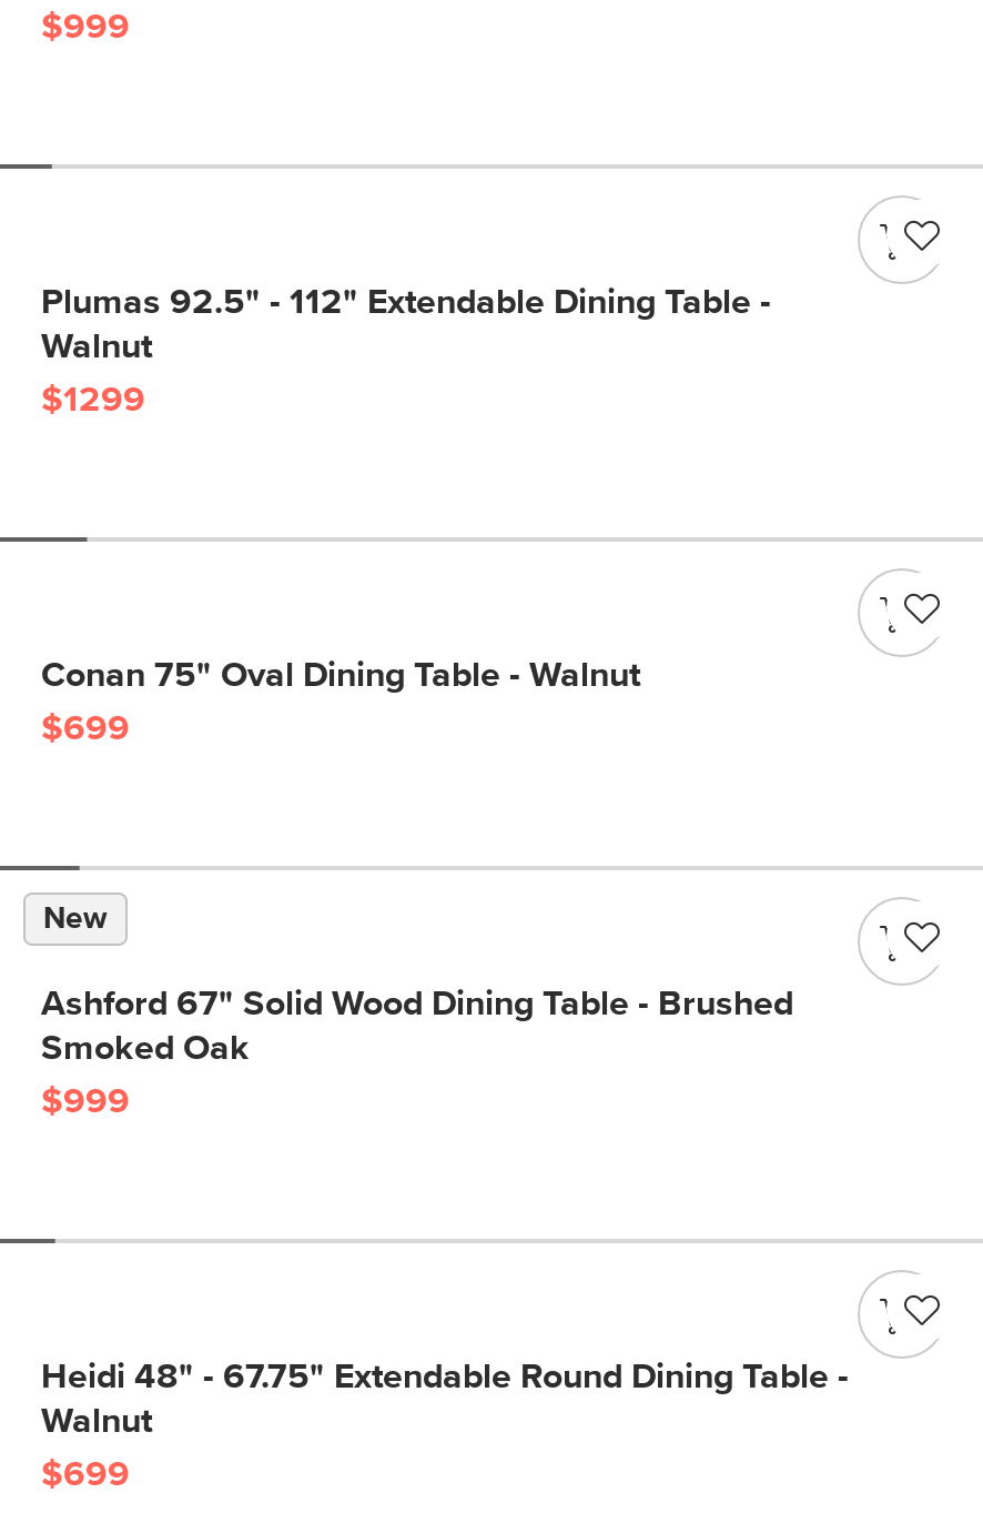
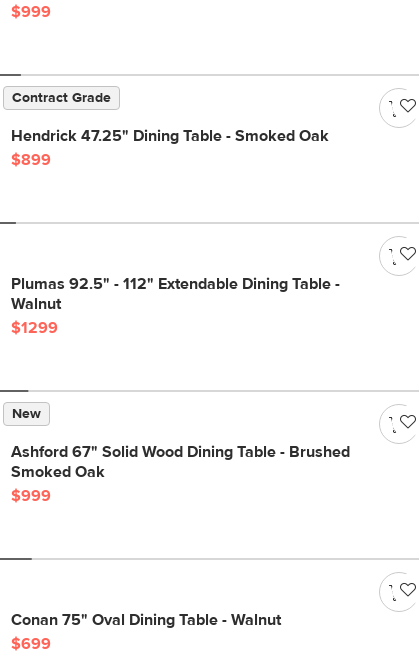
none -> [11,91,329,168] Contract Grade | Hendrick 47.25" Dining Table - Smoked Oak | $899
moved [41,284,771,417] -> [11,276,340,336]: Plumas 92.5" - 112" Extendable Dining Table - | Walnut | $1299
moved [41,657,640,693] -> [11,612,281,628]: Conan 75" Oval Dining Table - Walnut
[41,710,130,746] $699 -> none
[41,1359,849,1439] Heidi 48" - 67.75" Extendable Round Dining Table - | Walnut -> none

